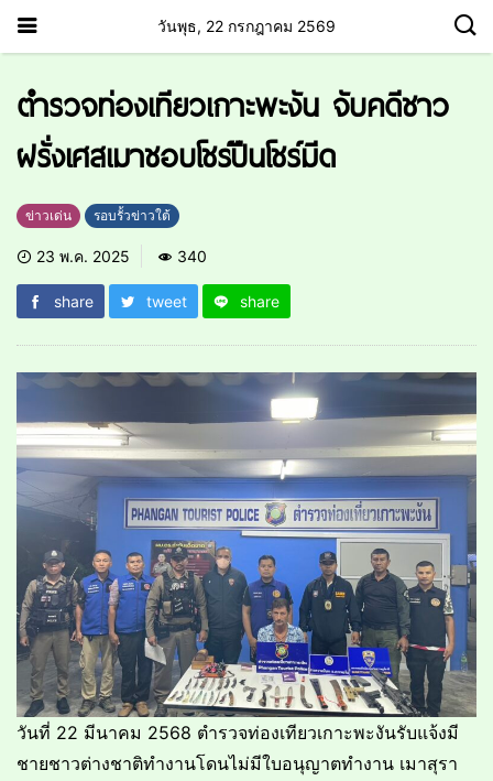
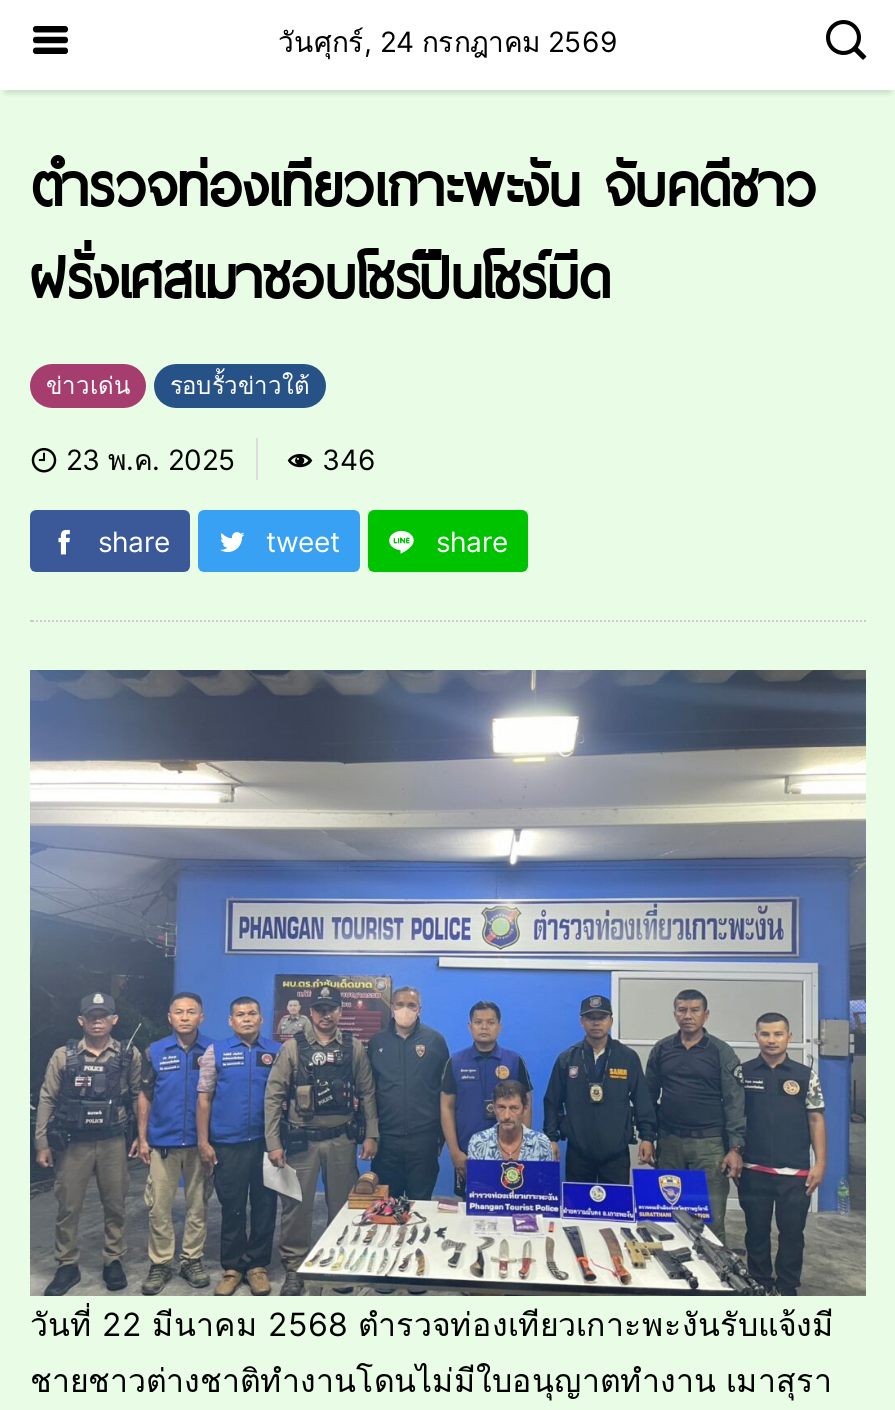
[157,16,336,35] วันพุธ, 22 กรกฎาคม 2569 -> [278,23,618,57] วันศุกร์, 24 กรกฎาคม 2569
[173,247,207,265] 340 -> [314,442,376,476] 346

